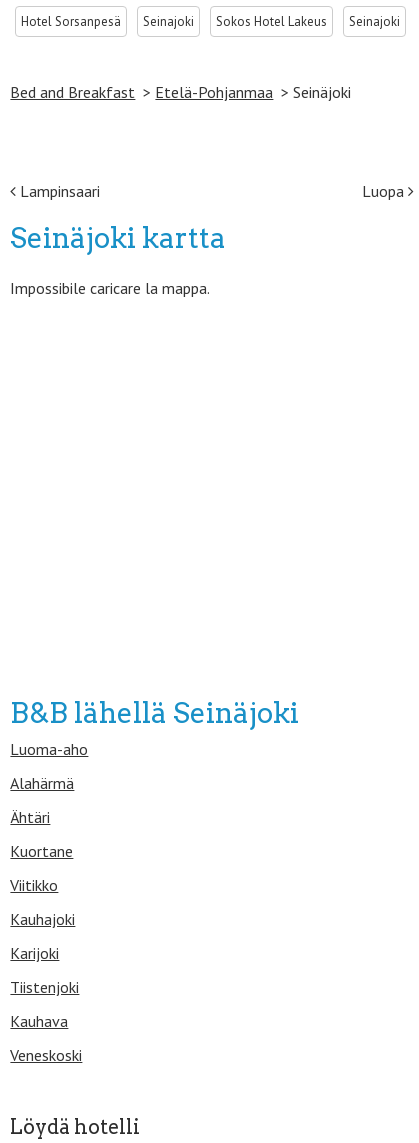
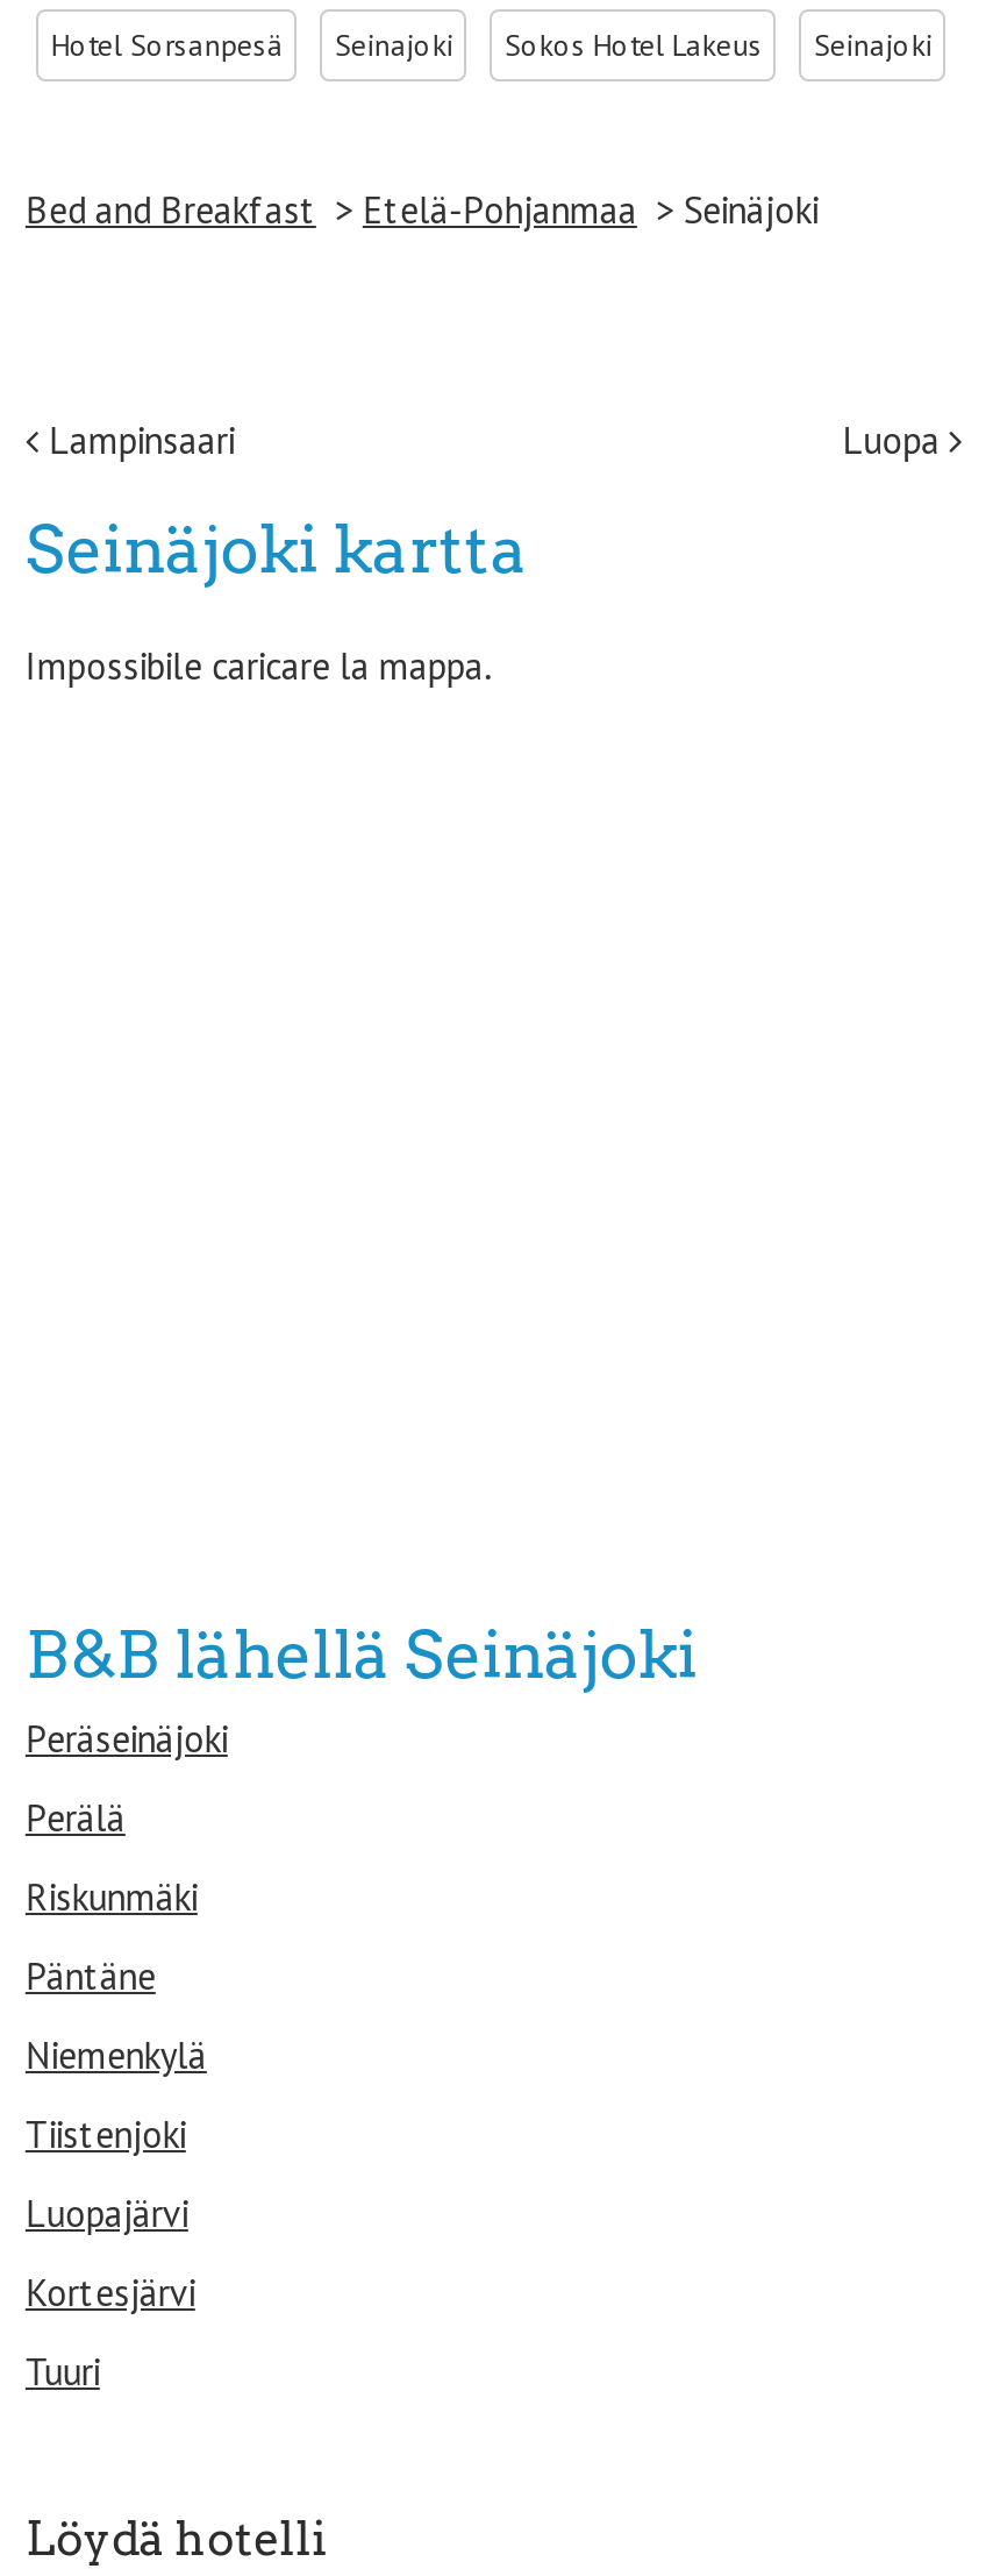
[10,739,88,963] Luoma-aho | Alahärmä | Ähtäri | Kuortane | Viitikko | Kauhajoki | Karijoki -> [25,1715,228,2078] Peräseinäjoki | Perälä | Riskunmäki | Päntäne | Niemenkylä
moved [10,977,79,997] -> [25,2111,186,2157]: Tiistenjoki
[10,1011,82,1065] Kauhava | Veneskoski -> [25,2190,195,2394] Luopajärvi | Kortesjärvi | Tuuri

